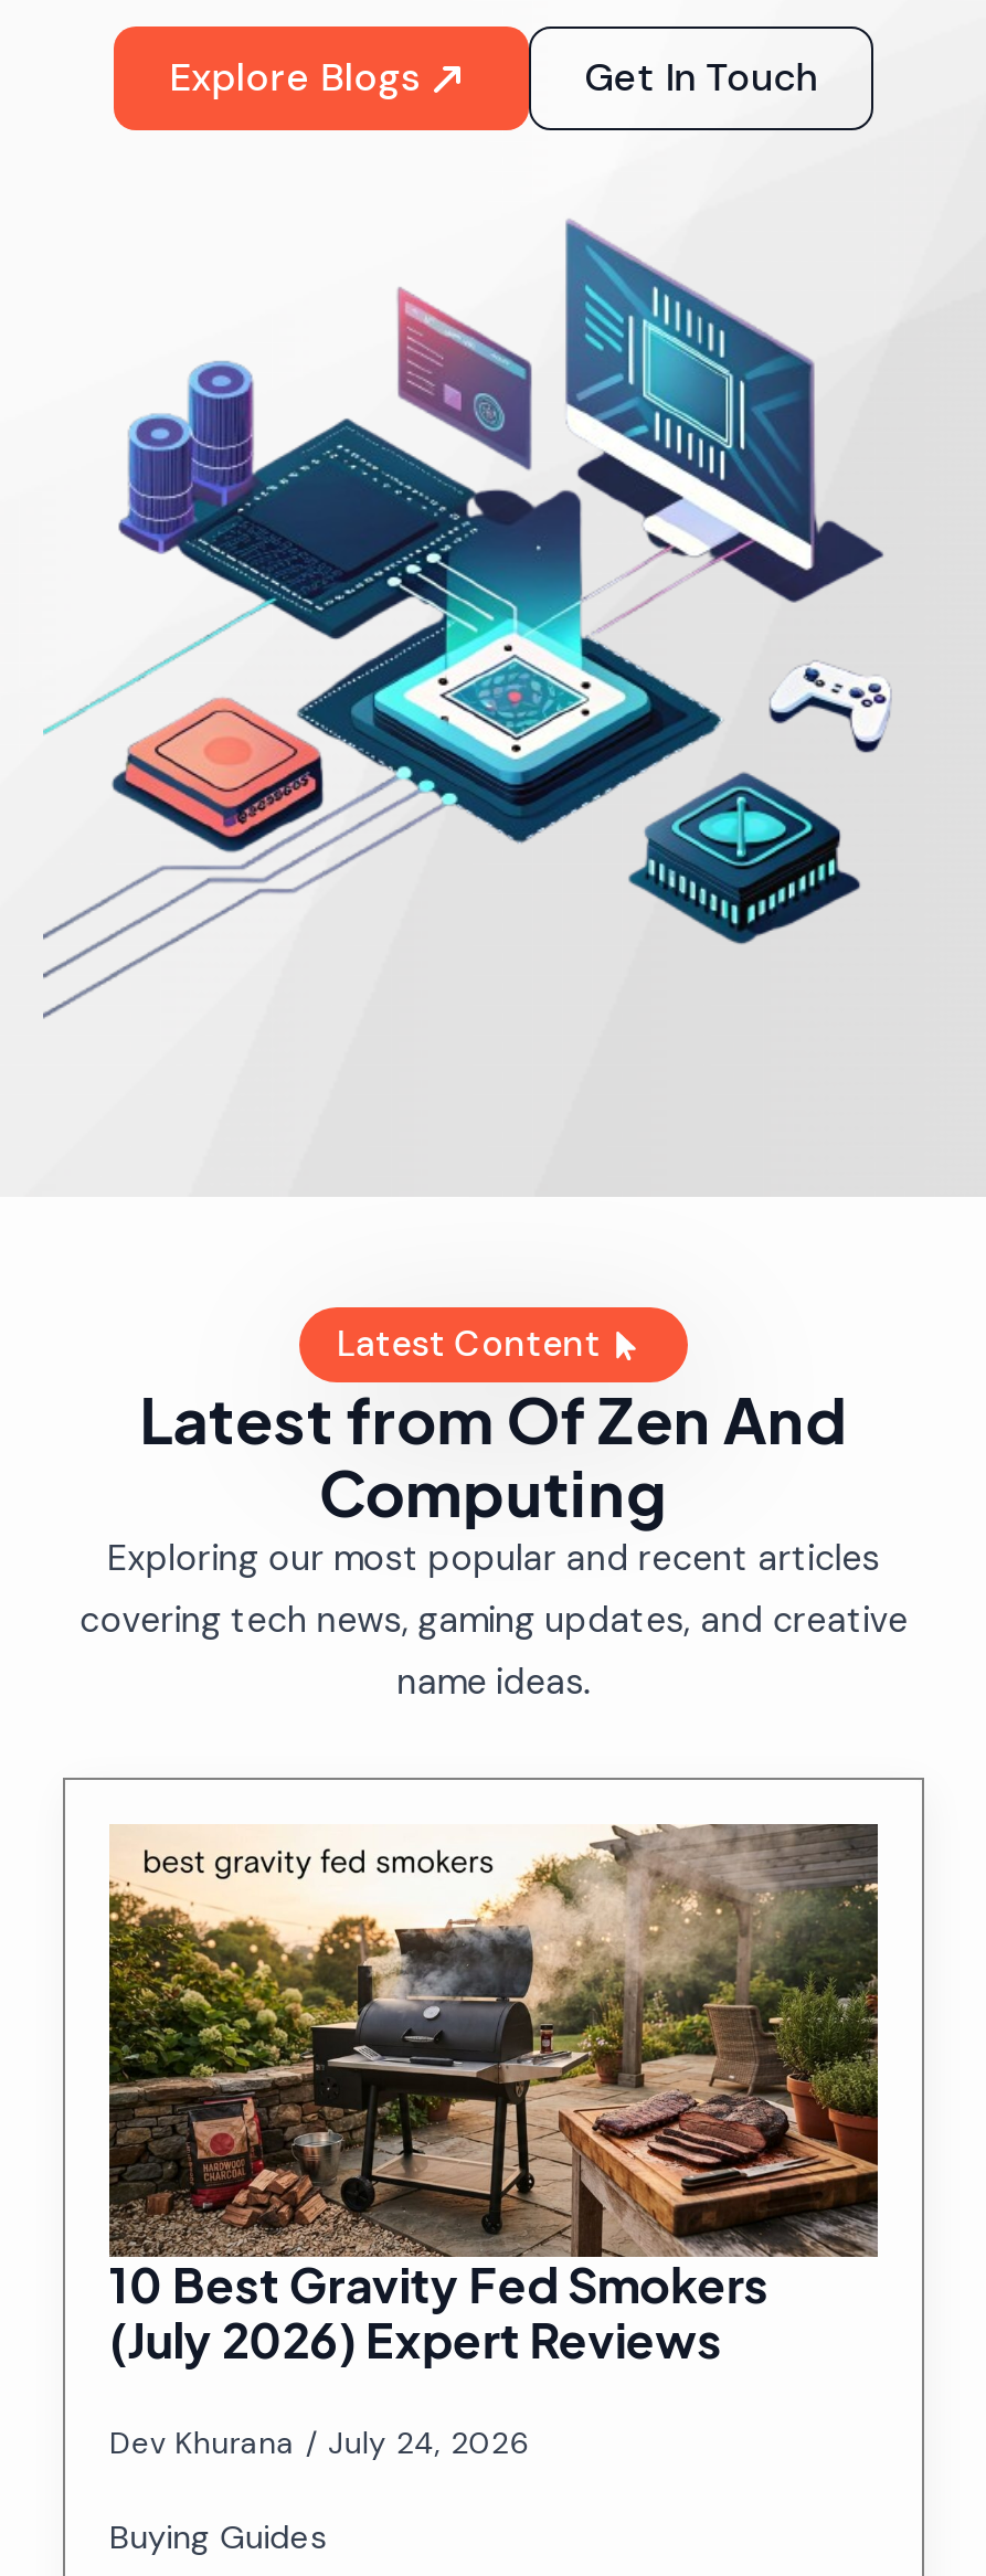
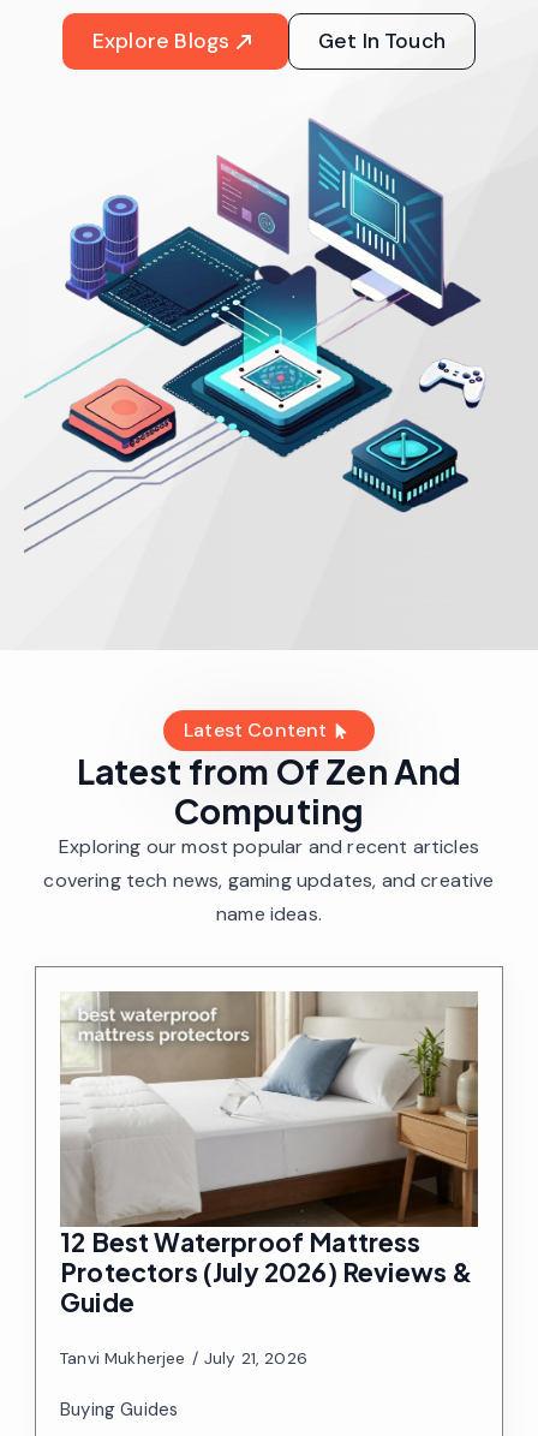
[107,1824,880,2370] [image] | 10 Best Gravity Fed Smokers | (July 2026) Expert Reviews -> [60,990,478,1318] [image] | 12 Best Waterproof Mattress | Protectors (July 2026) Reviews & | Guide
[109,2423,530,2463] Dev Khurana | July 24, 2026 -> [60,1347,307,1369] Tanvi Mukherjee | July 21, 2026

